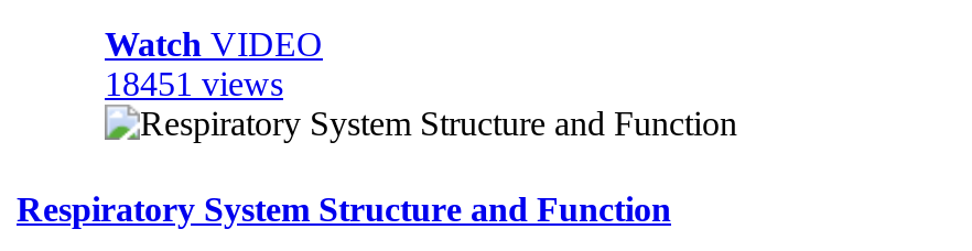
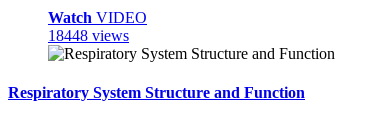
[105,65,283,102] 18451 views -> [48,27,129,44] 18448 views

